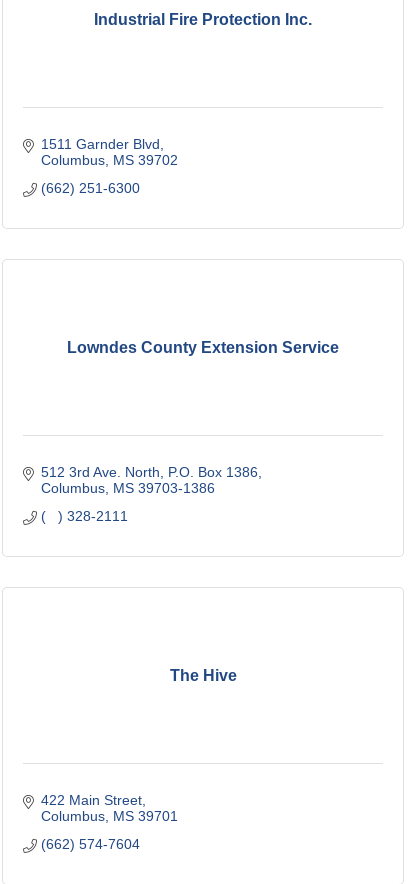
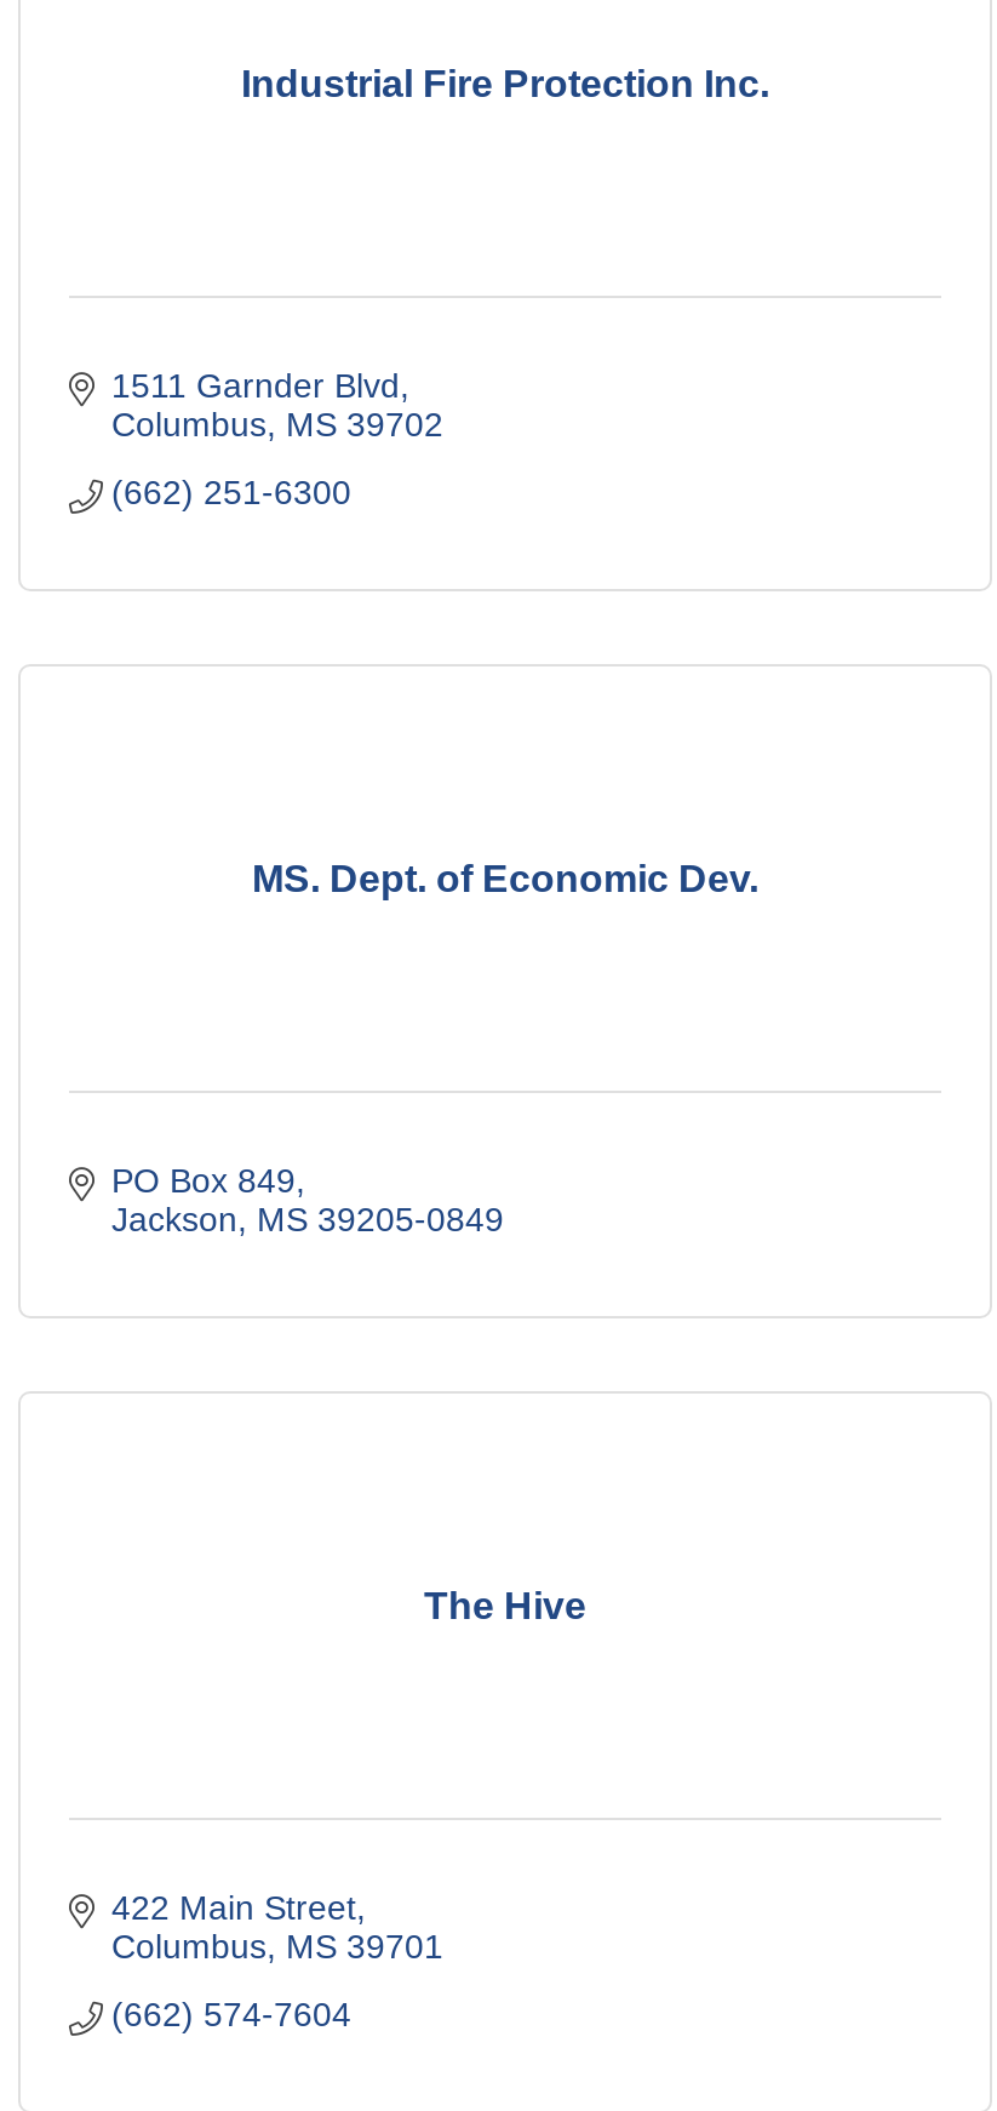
[67,339,339,356] Lowndes County Extension Service -> [252,857,758,899] MS. Dept. of Economic Dev.
[40,464,257,524] 512 3rd Ave. North P.O. Box 1386 | Columbus MS 39703-1386 | ( ) 328-2111 -> [111,1160,504,1238] PO Box 849 | Jackson MS 39205-0849

